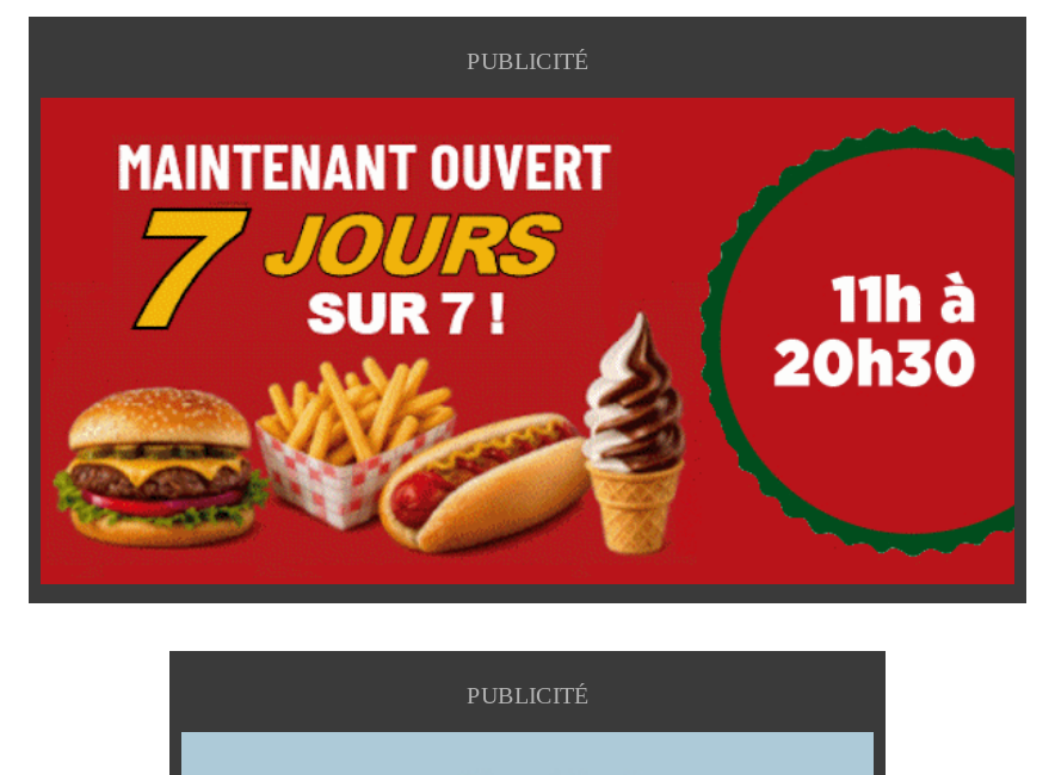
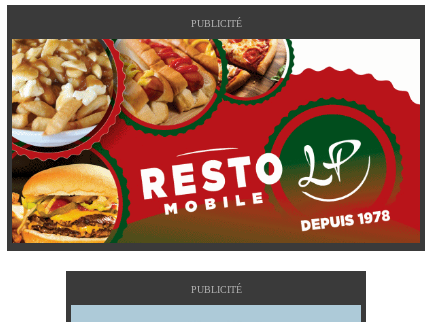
[38,95,1014,587] [image] -> [11,38,421,244] [image]

